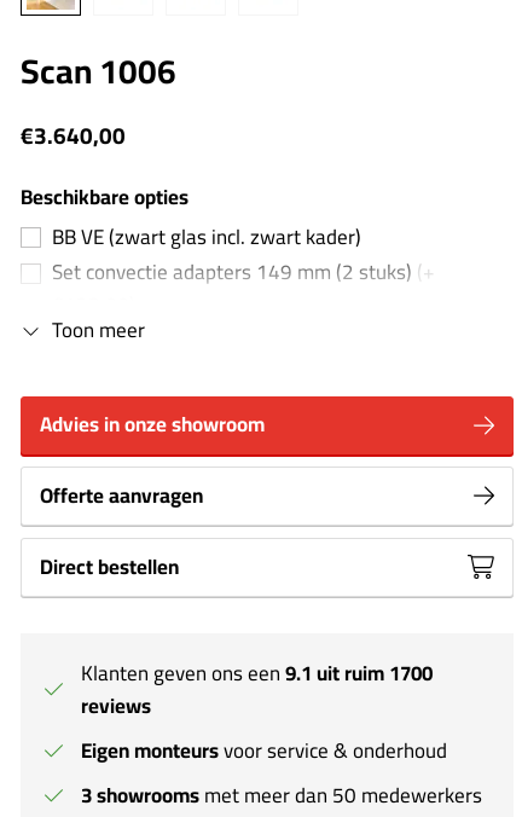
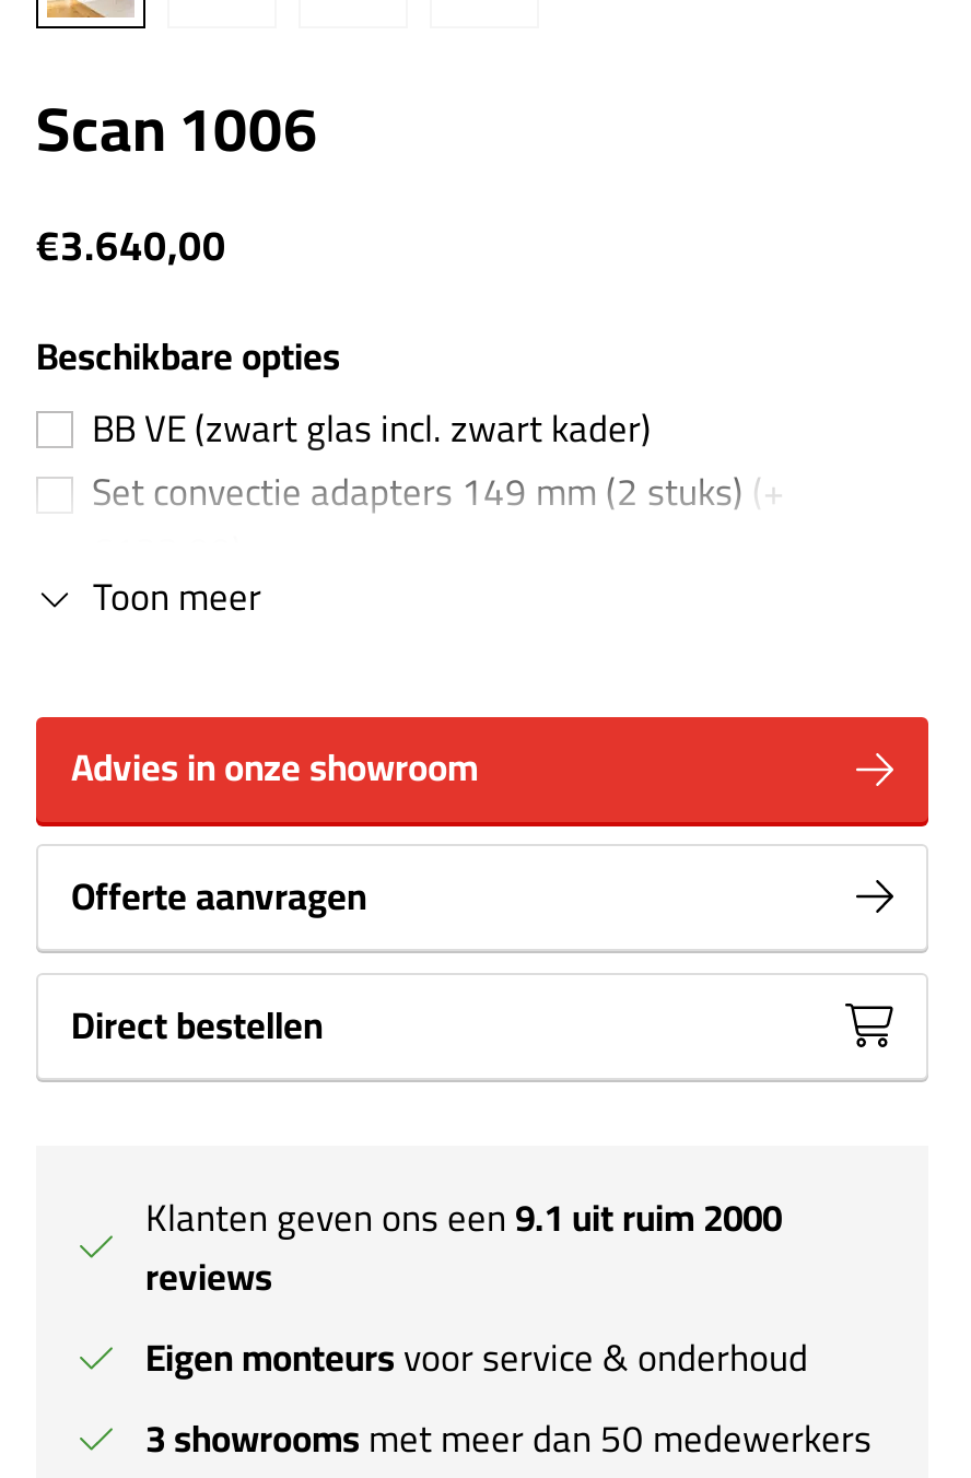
[81,653,433,692] Klanten geven ons een 9.1 uit ruim 1700 -> [145,1182,782,1252] Klanten geven ons een 9.1 uit ruim 2000

